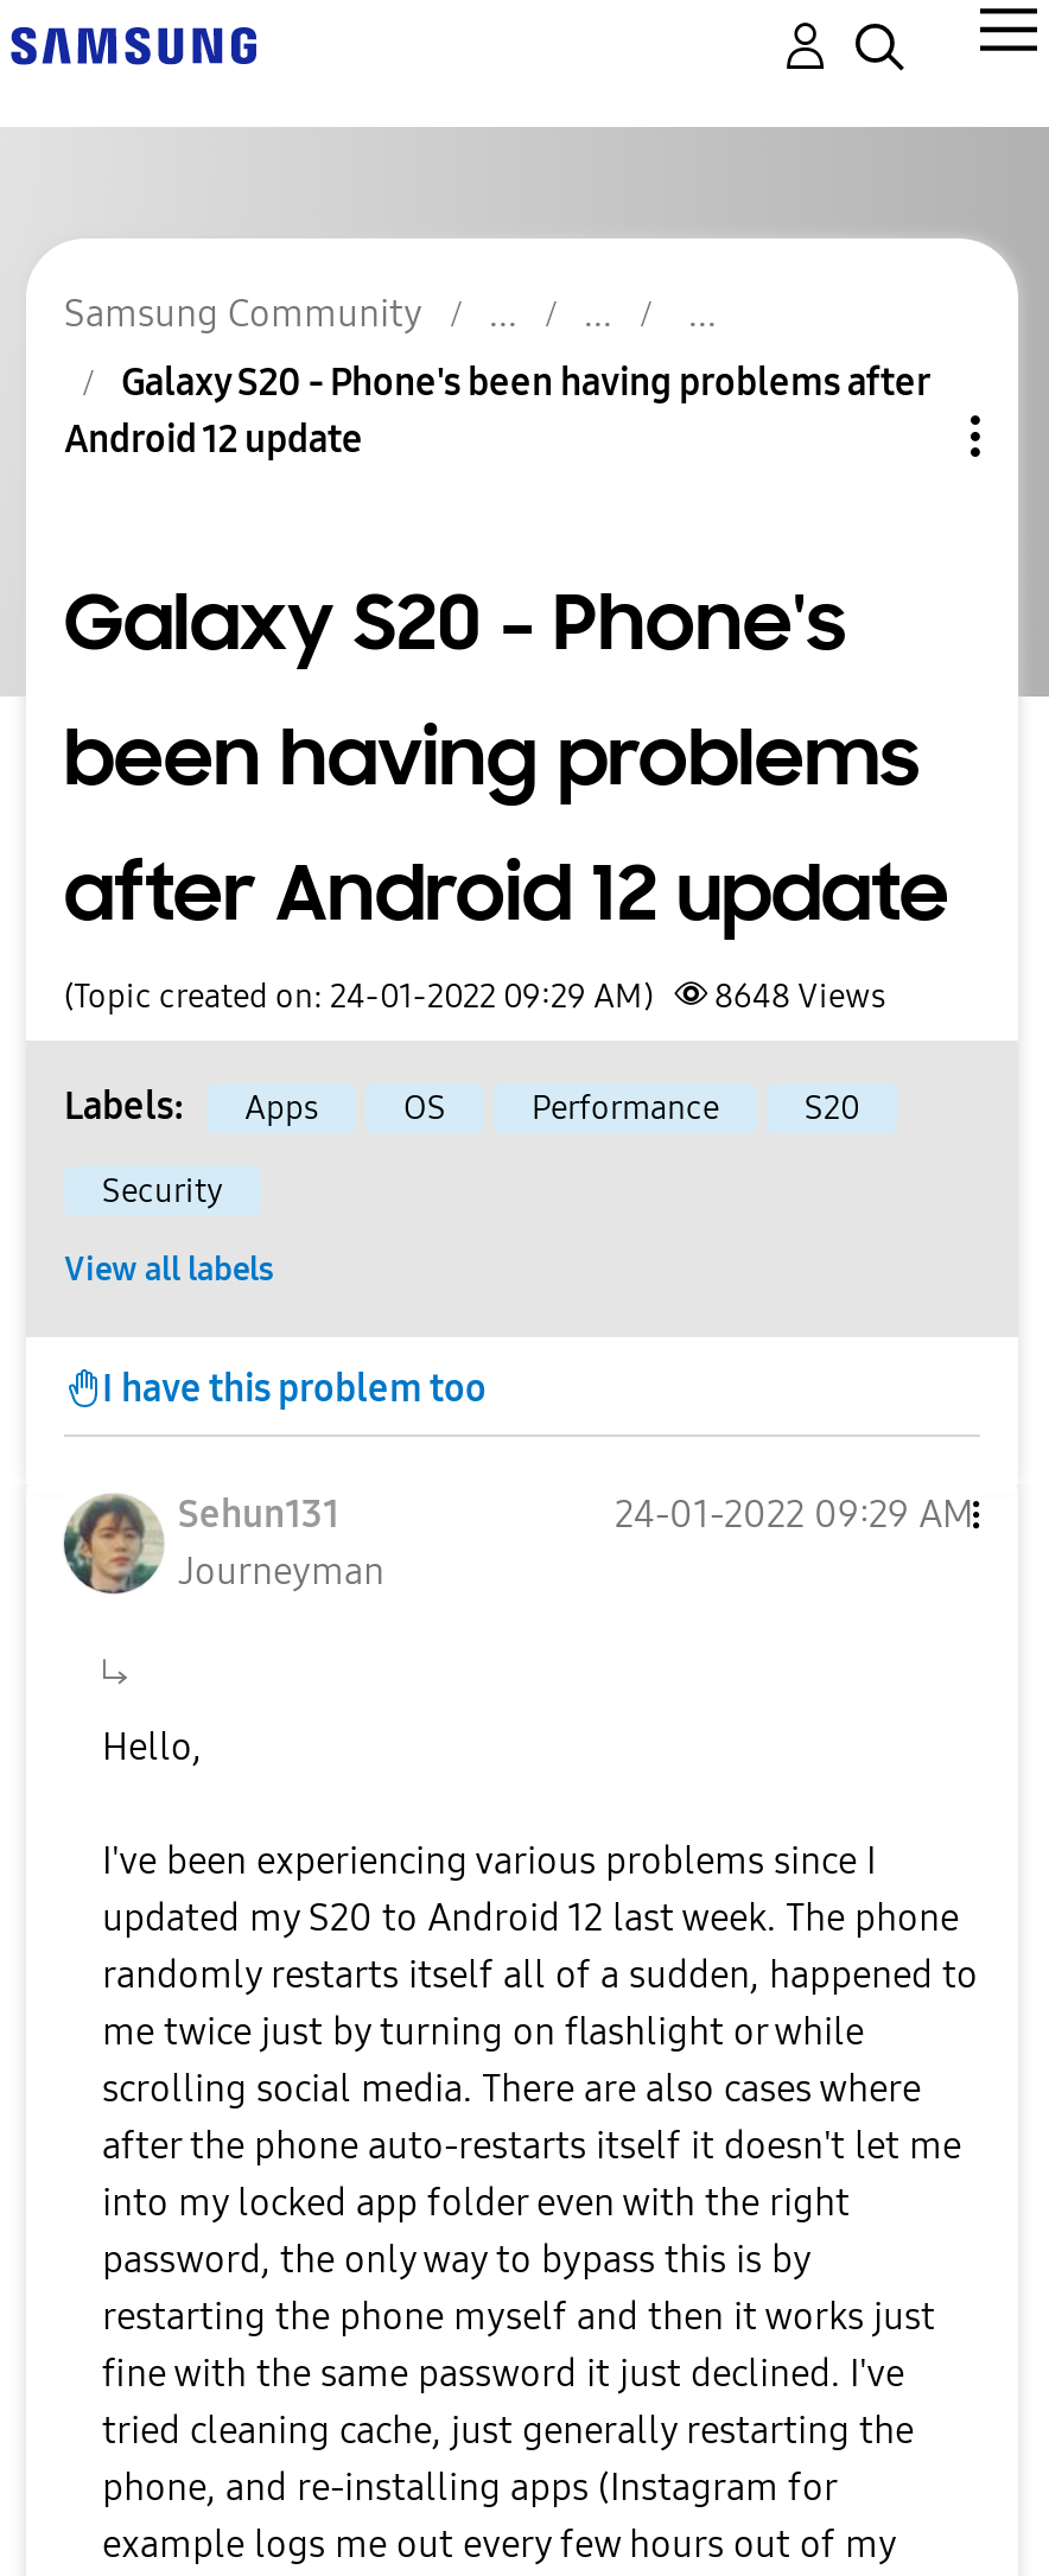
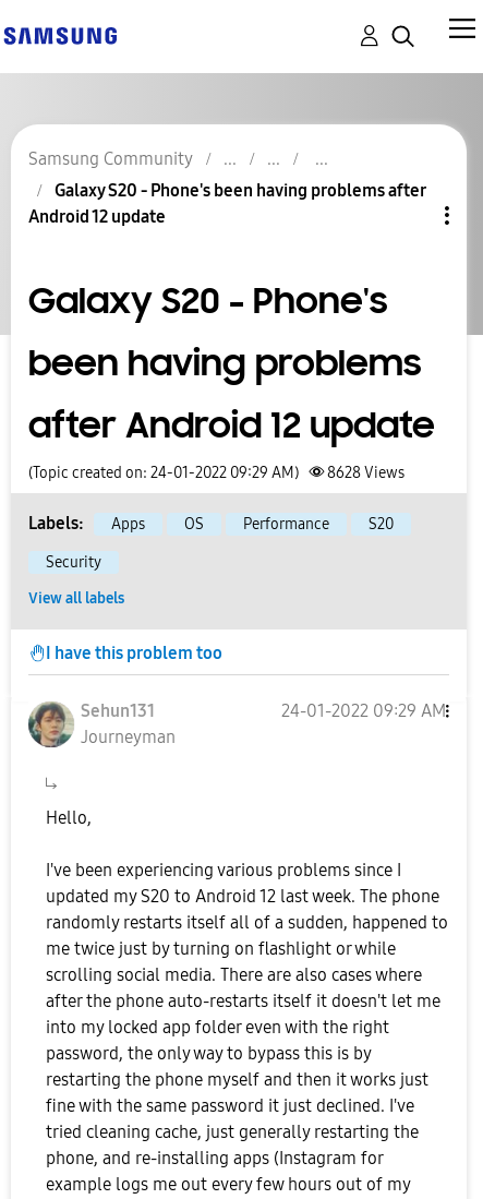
[64,977,885,1017] (Topic created on: 24-01-2022 09:29 AM) 8648 Views -> [28,464,404,482] (Topic created on: 24-01-2022 09:29 AM) 8628 Views

